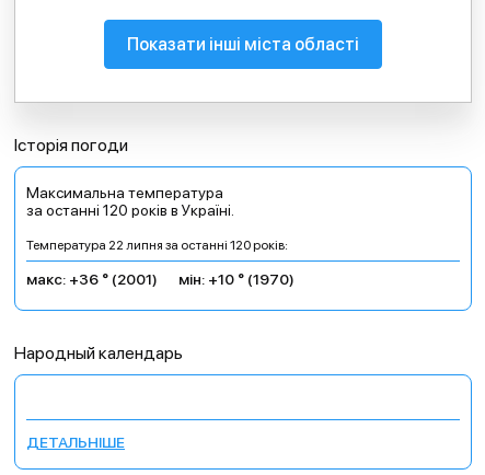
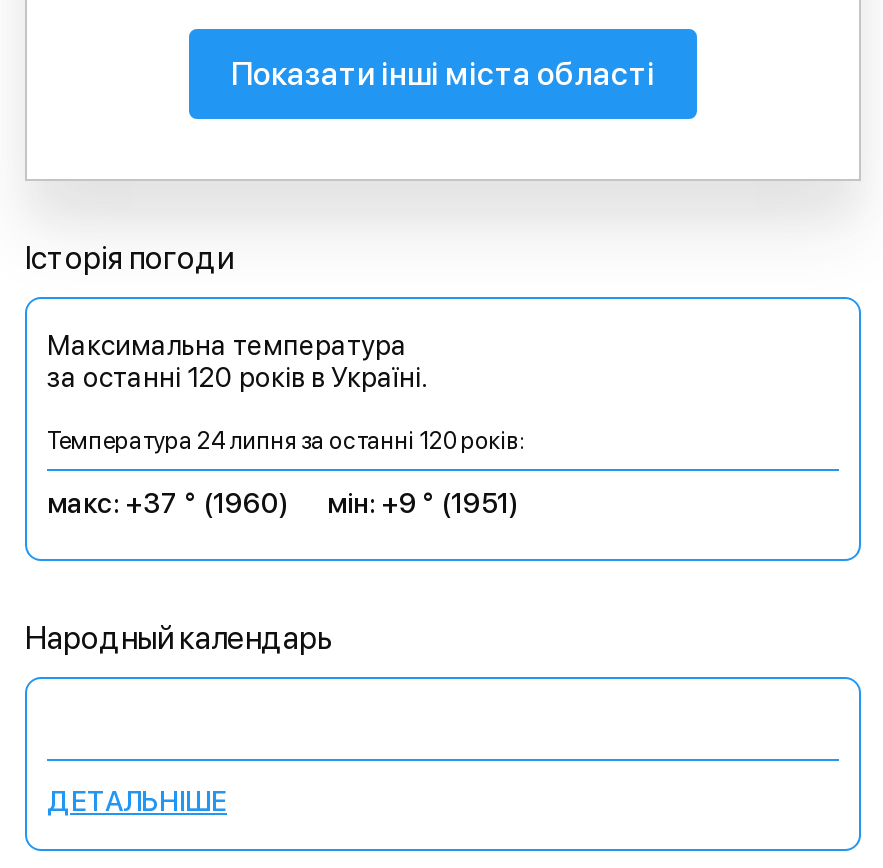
[26,237,288,253] Температура 22 липня за останні 120 років: -> [47,427,525,455] Температура 24 липня за останні 120 років:
[26,270,158,288] макс: +36 ° (2001) -> [47,487,289,519] макс: +37 ° (1960)
[178,270,295,288] мін: +10 ° (1970) -> [327,487,519,519] мін: +9 ° (1951)

